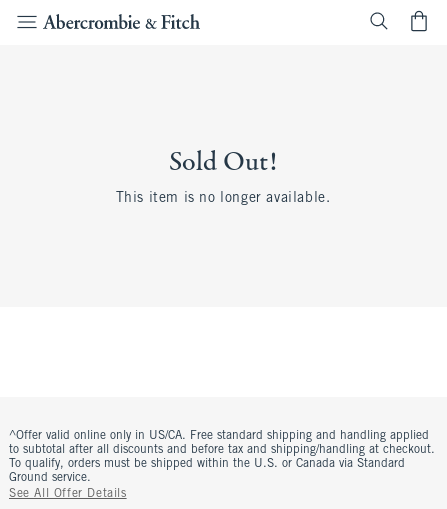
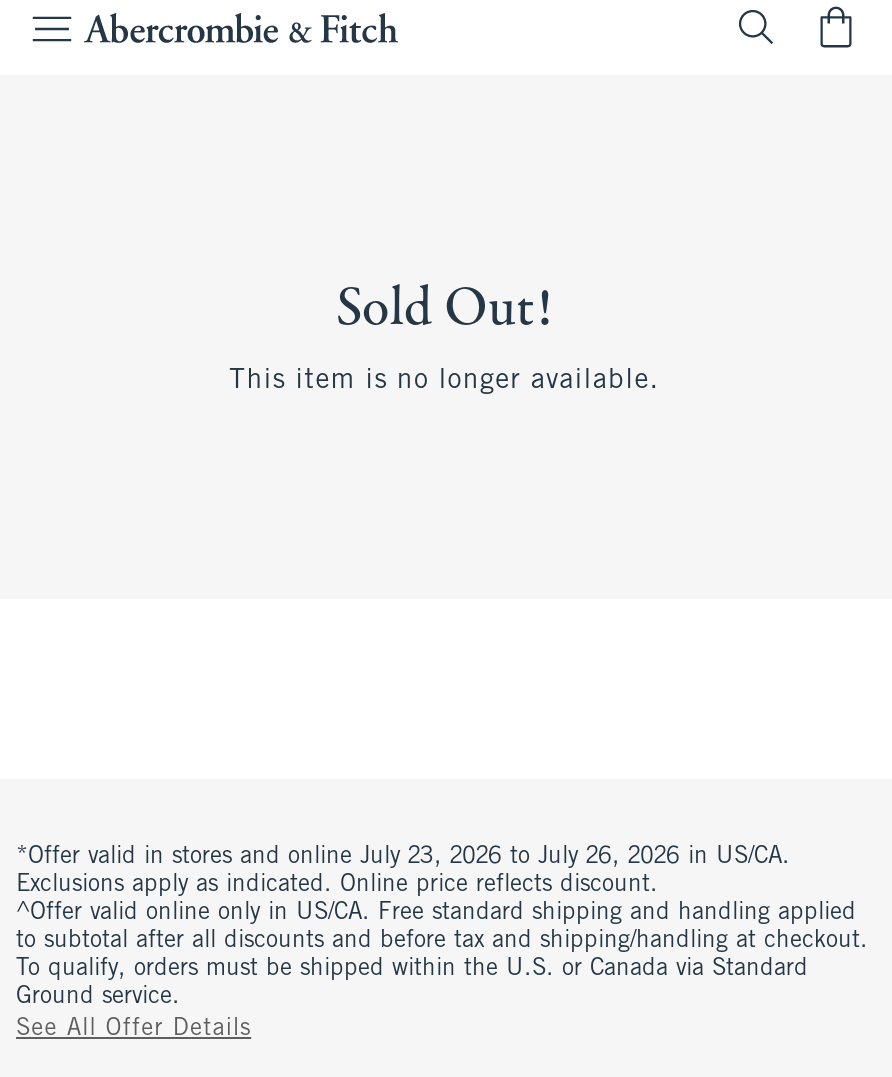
none -> [16,845,790,897] *Offer valid in stores and online July 23, 2026 to July 26, 2026 in US/CA. | Exclusions apply as indicated. Online price reflects discount.

